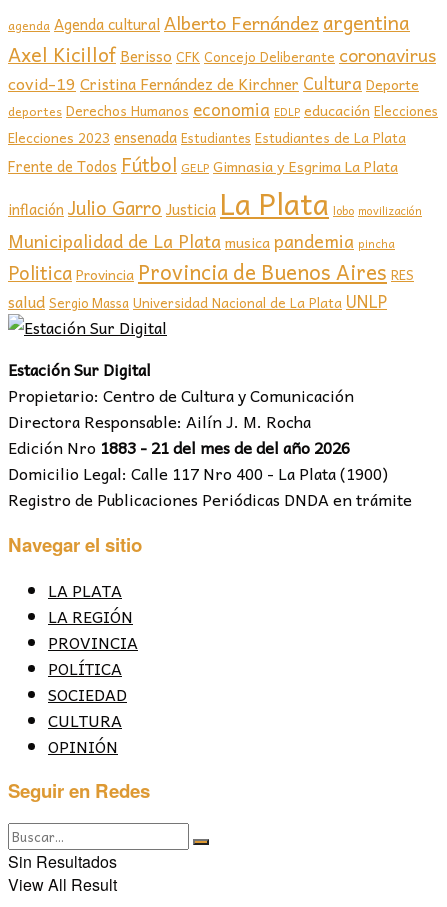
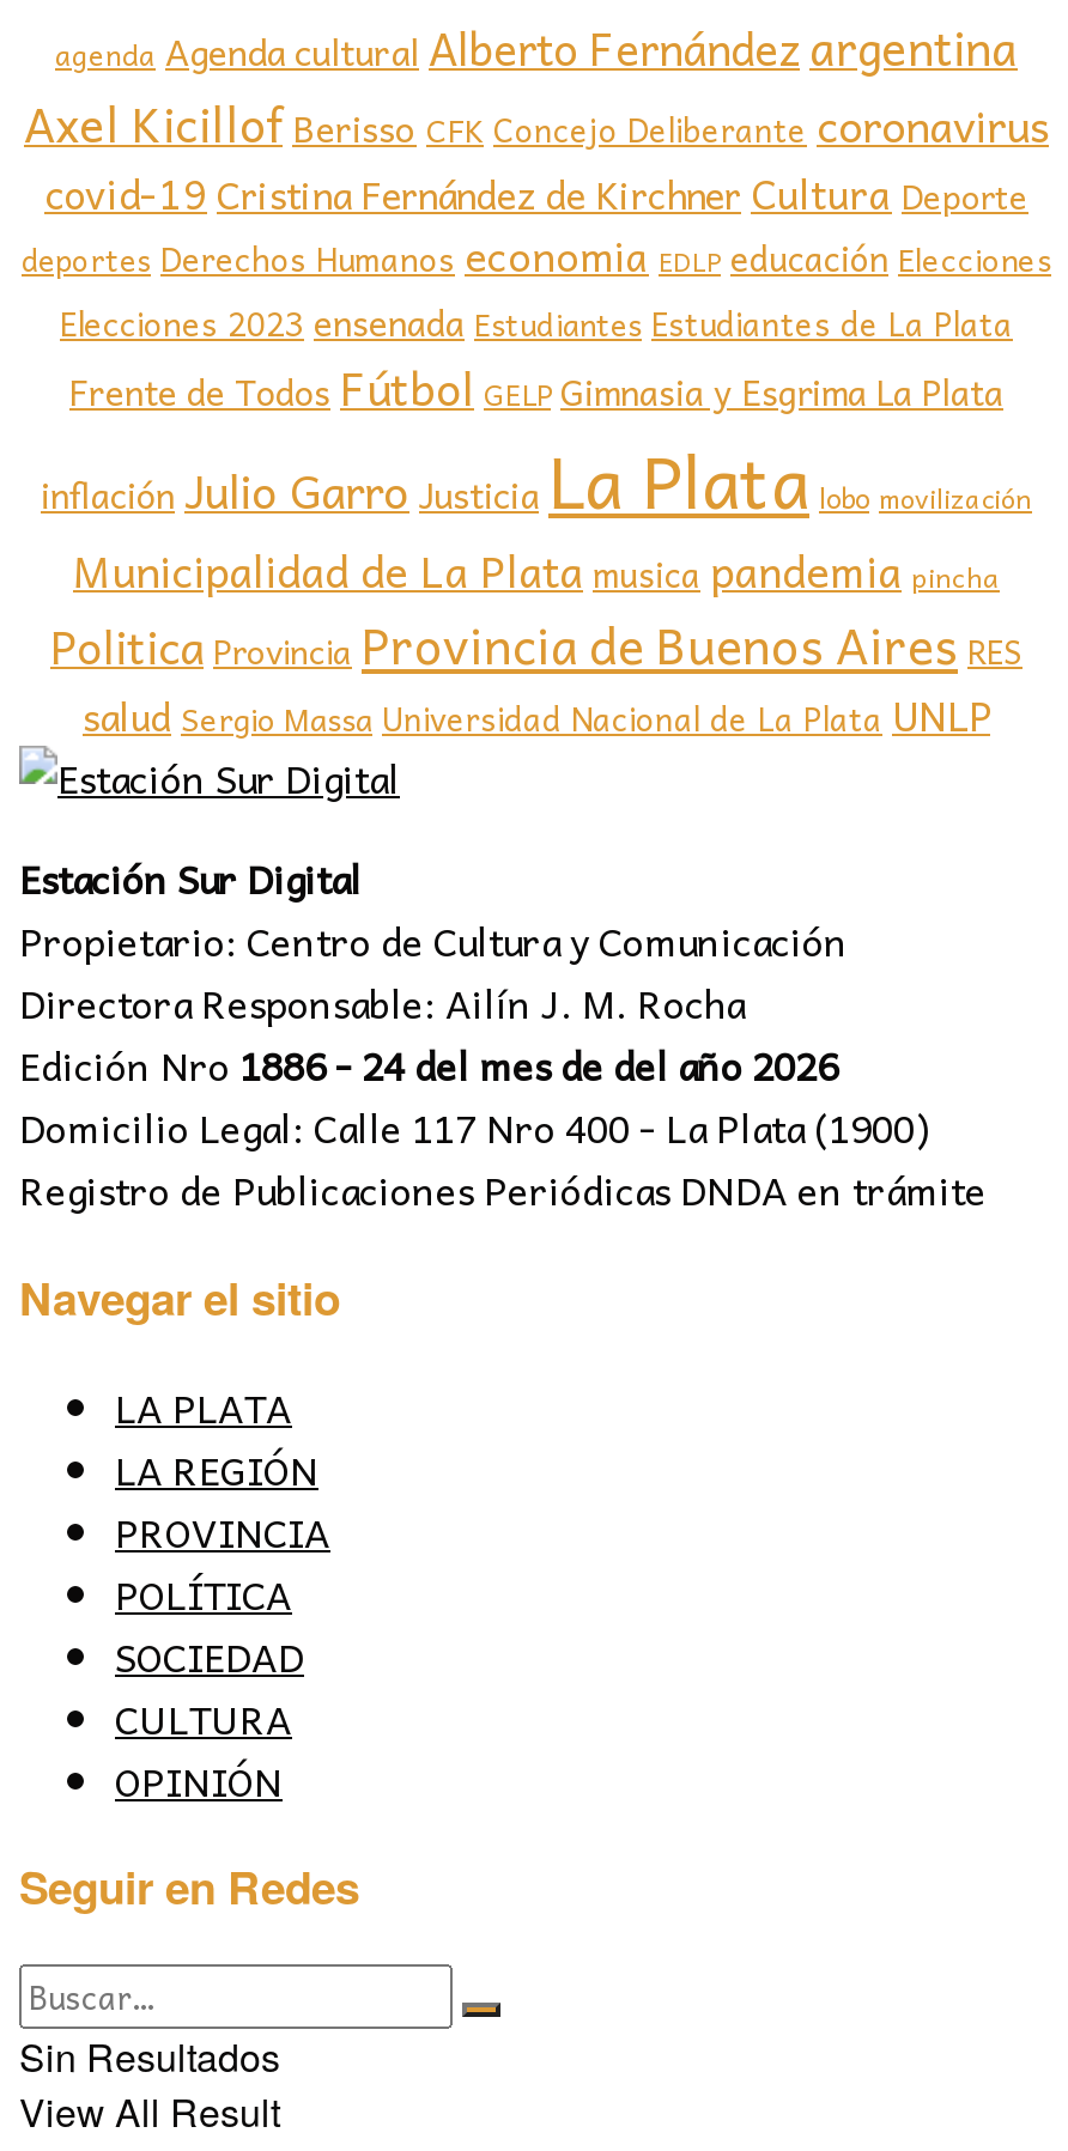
[8,434,350,460] Edición Nro 1883 - 21 del mes de del año 2026 -> [19,1033,838,1095] Edición Nro 1886 - 24 del mes de del año 2026

